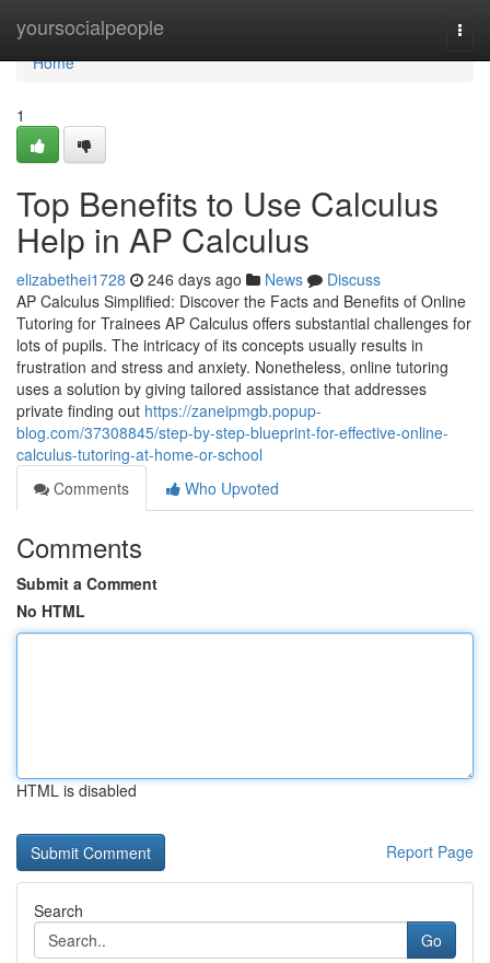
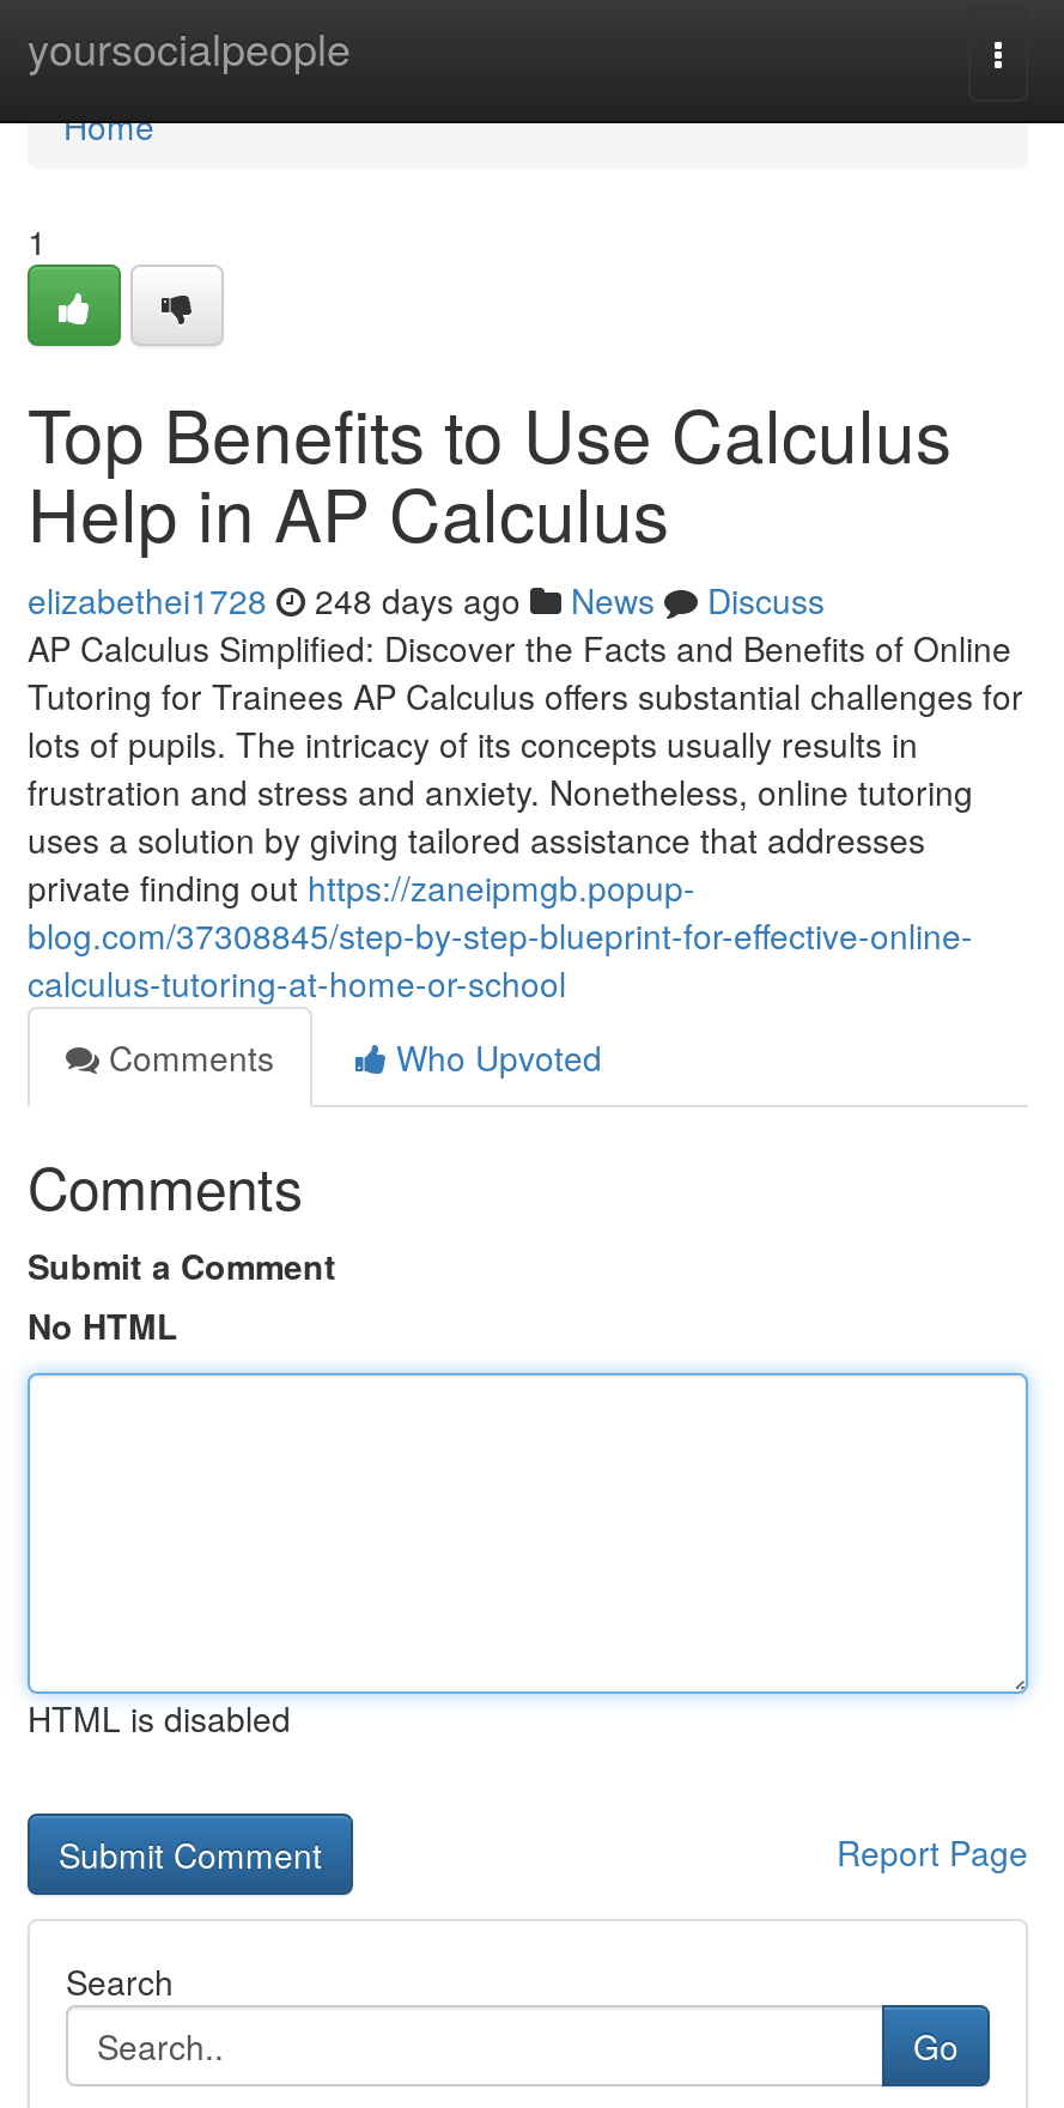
[16,268,381,290] elizabethei1728 246 days ago News Discuss -> [28,576,825,624] elizabethei1728 248 days ago News Discuss

